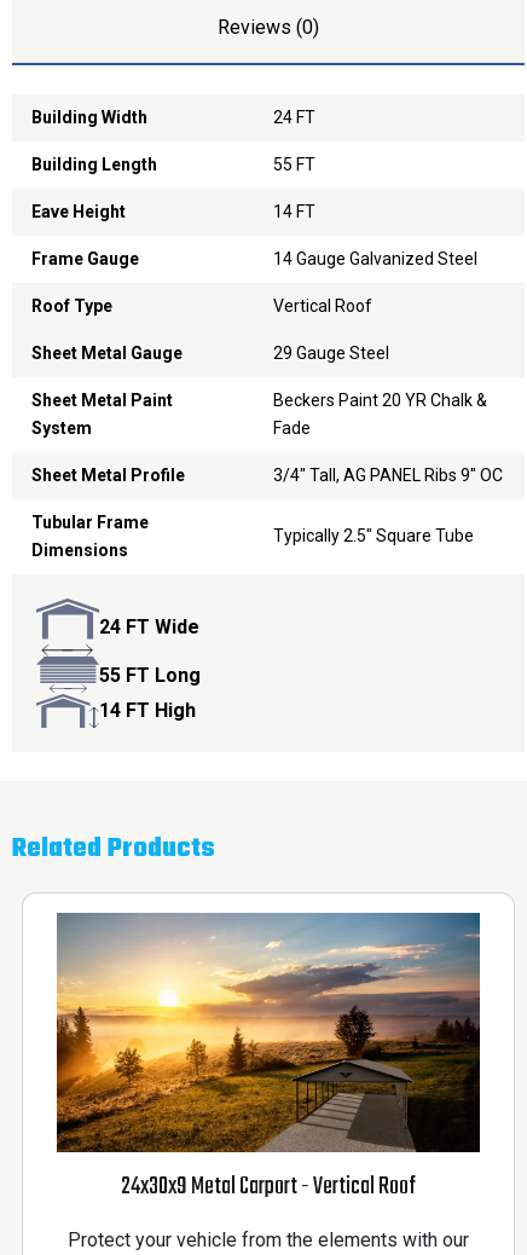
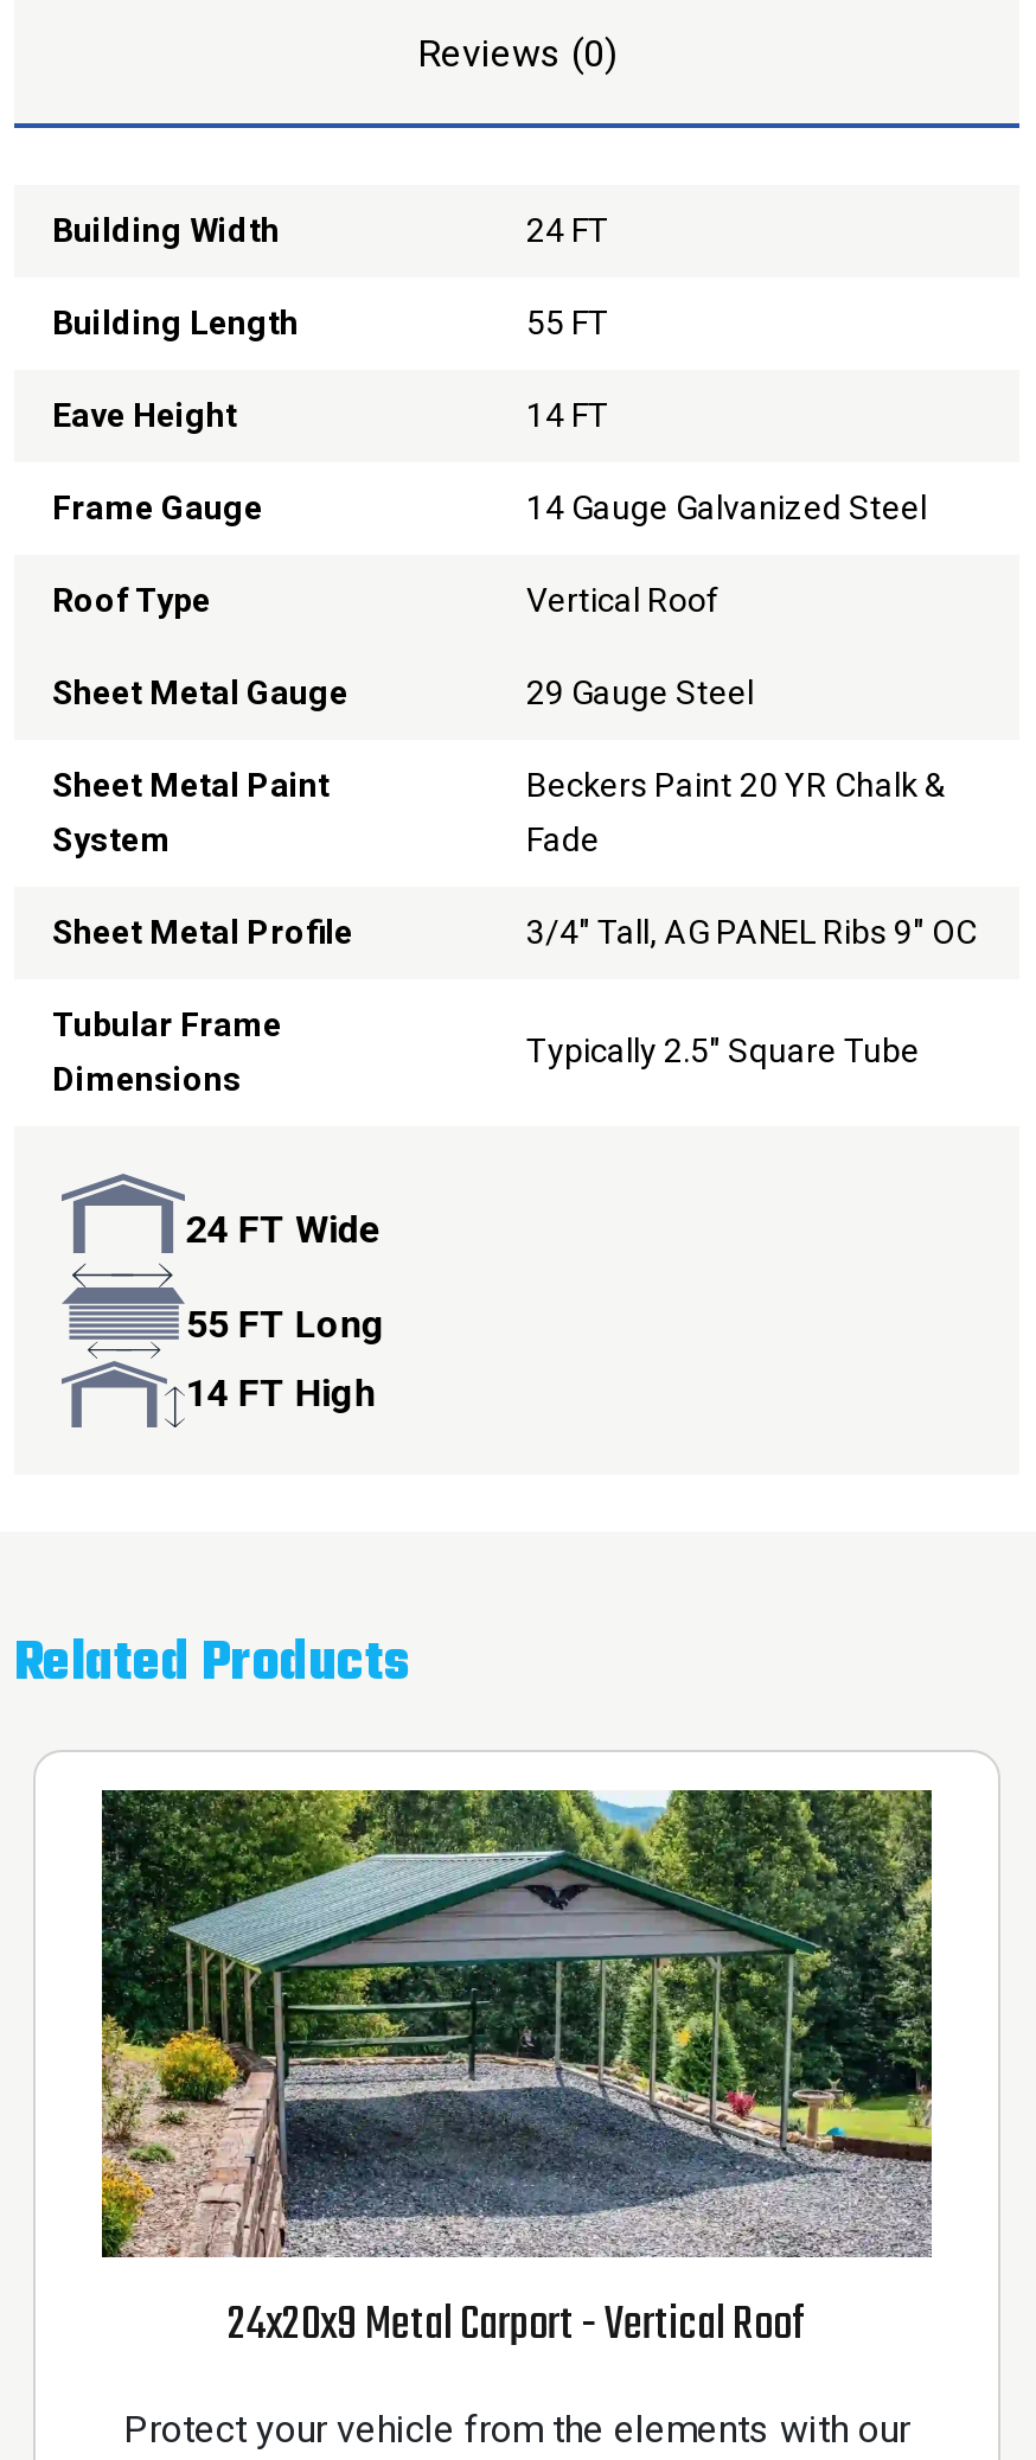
[56,912,481,1205] [image] | 24x30x9 Metal Carport - Vertical Roof -> [100,1788,934,2362] [image] | 24x20x9 Metal Carport - Vertical Roof

